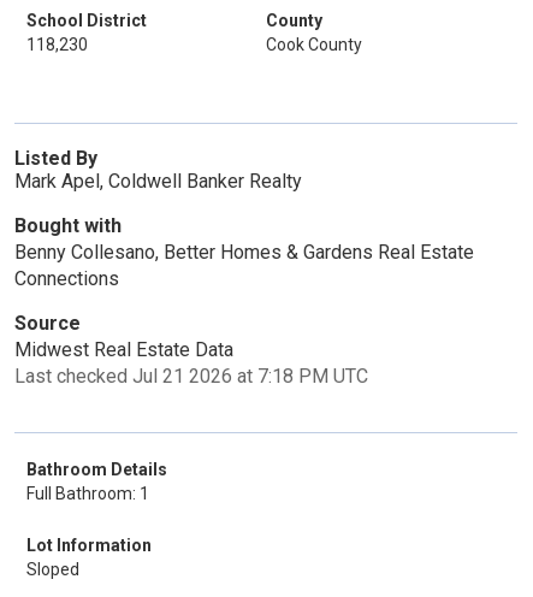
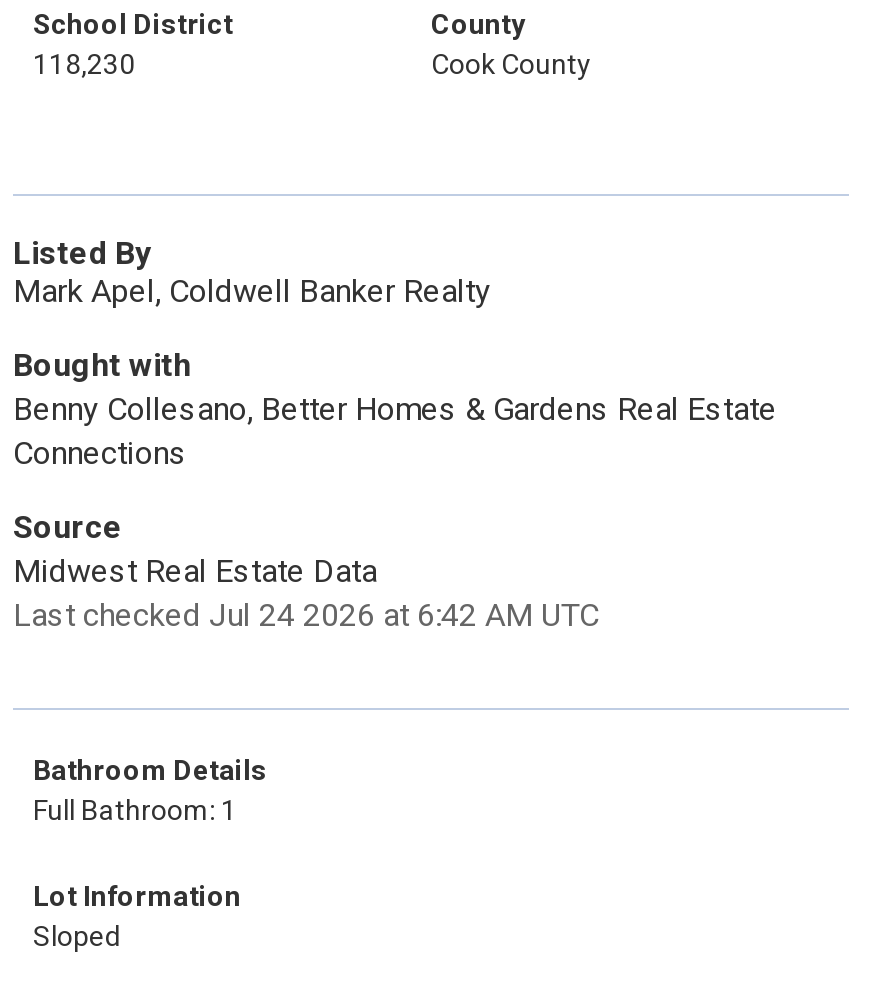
[14,365,368,388] Last checked Jul 21 2026 at 7:18 PM UTC -> [13,596,599,634] Last checked Jul 24 2026 at 6:42 AM UTC

